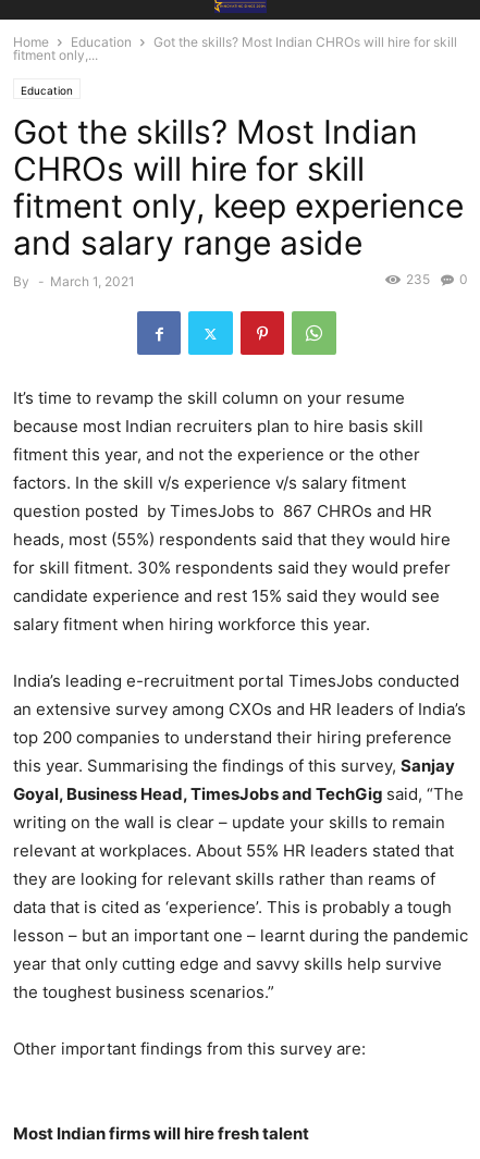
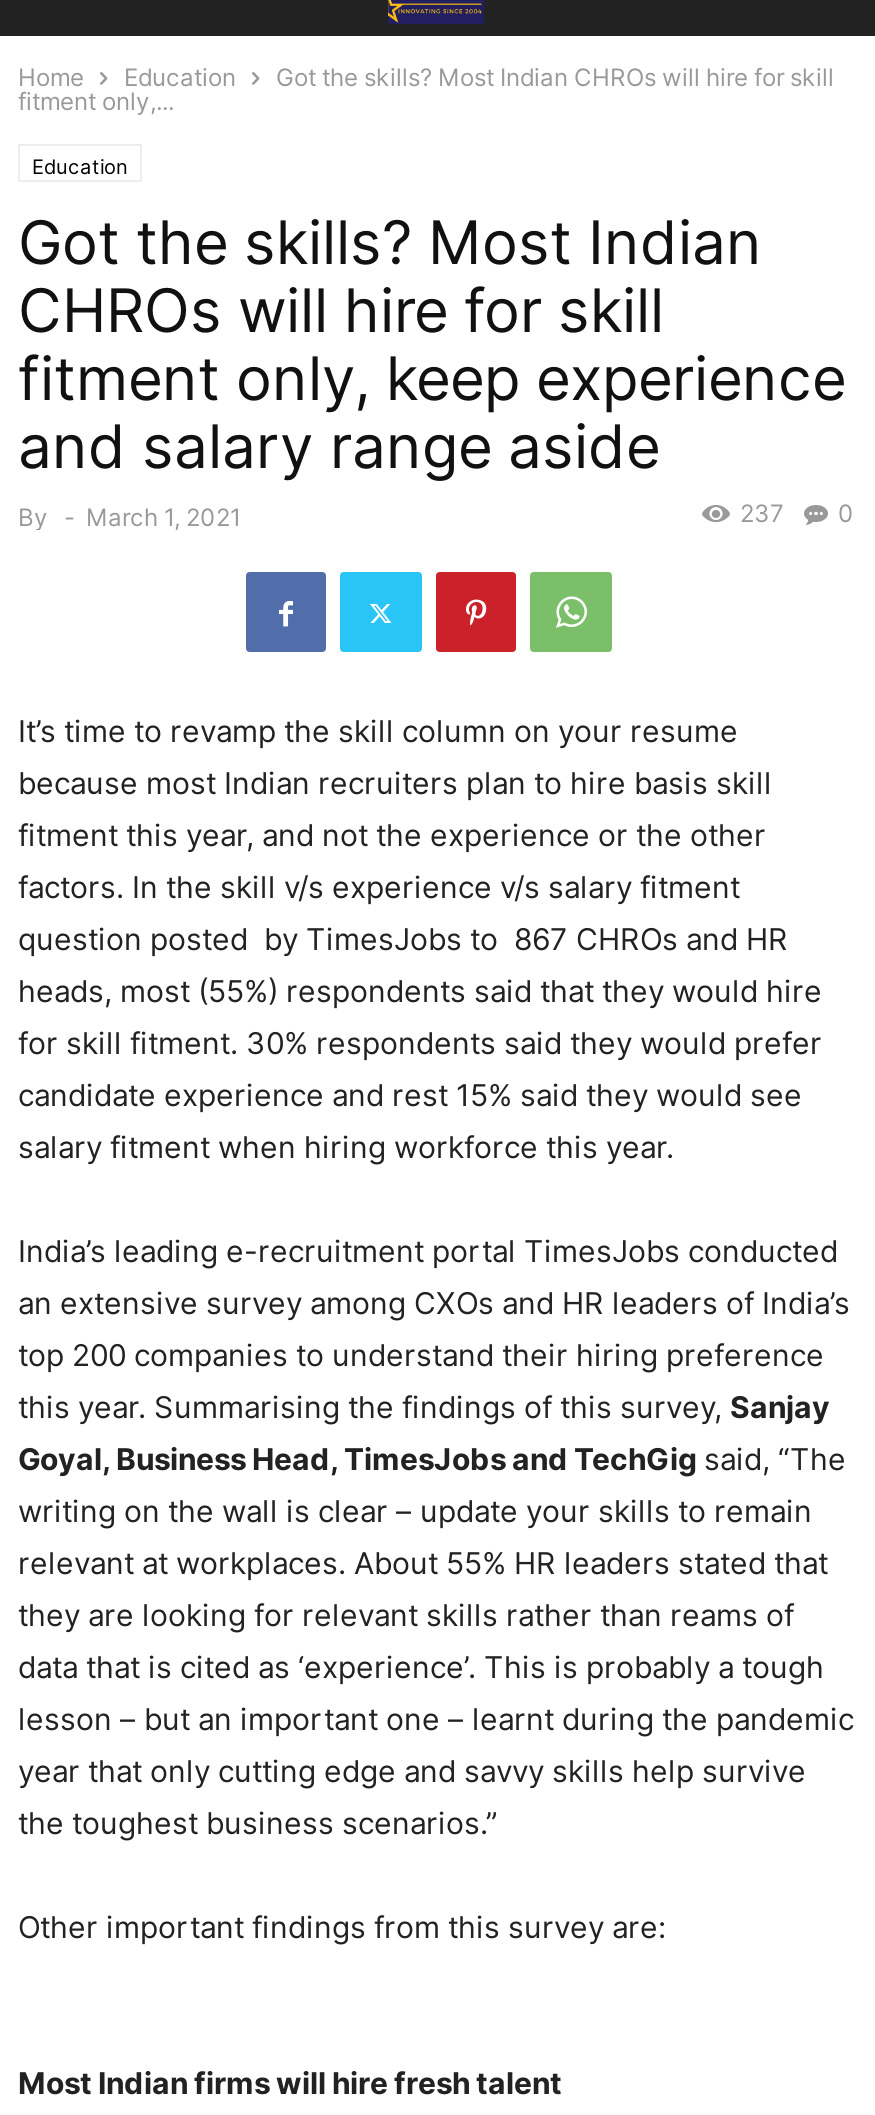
[406,271,468,287] 235 0 -> [740,498,854,528] 237 0

